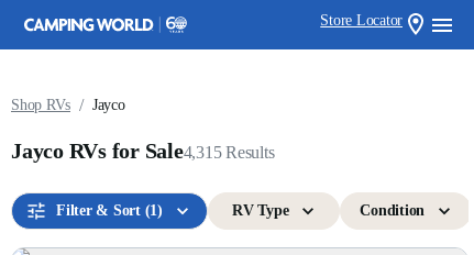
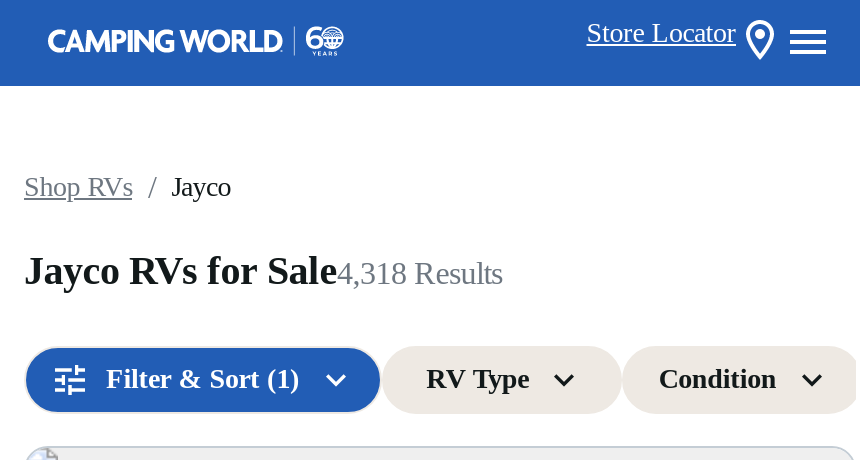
[11,138,274,163] Jayco RVs for Sale4,315 Results -> [24,248,502,292] Jayco RVs for Sale4,318 Results

